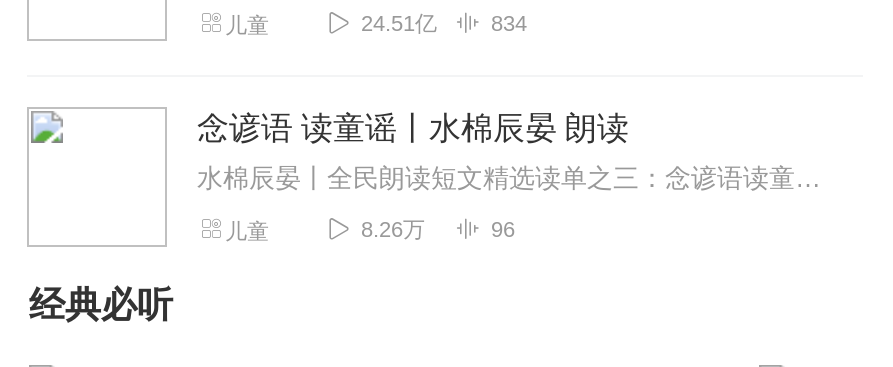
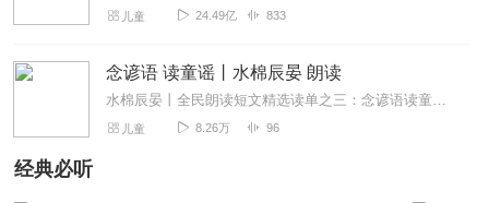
[361,11,437,35] 24.51亿 -> [195,9,237,22] 24.49亿
[491,11,527,35] 834 -> [266,9,286,22] 833

